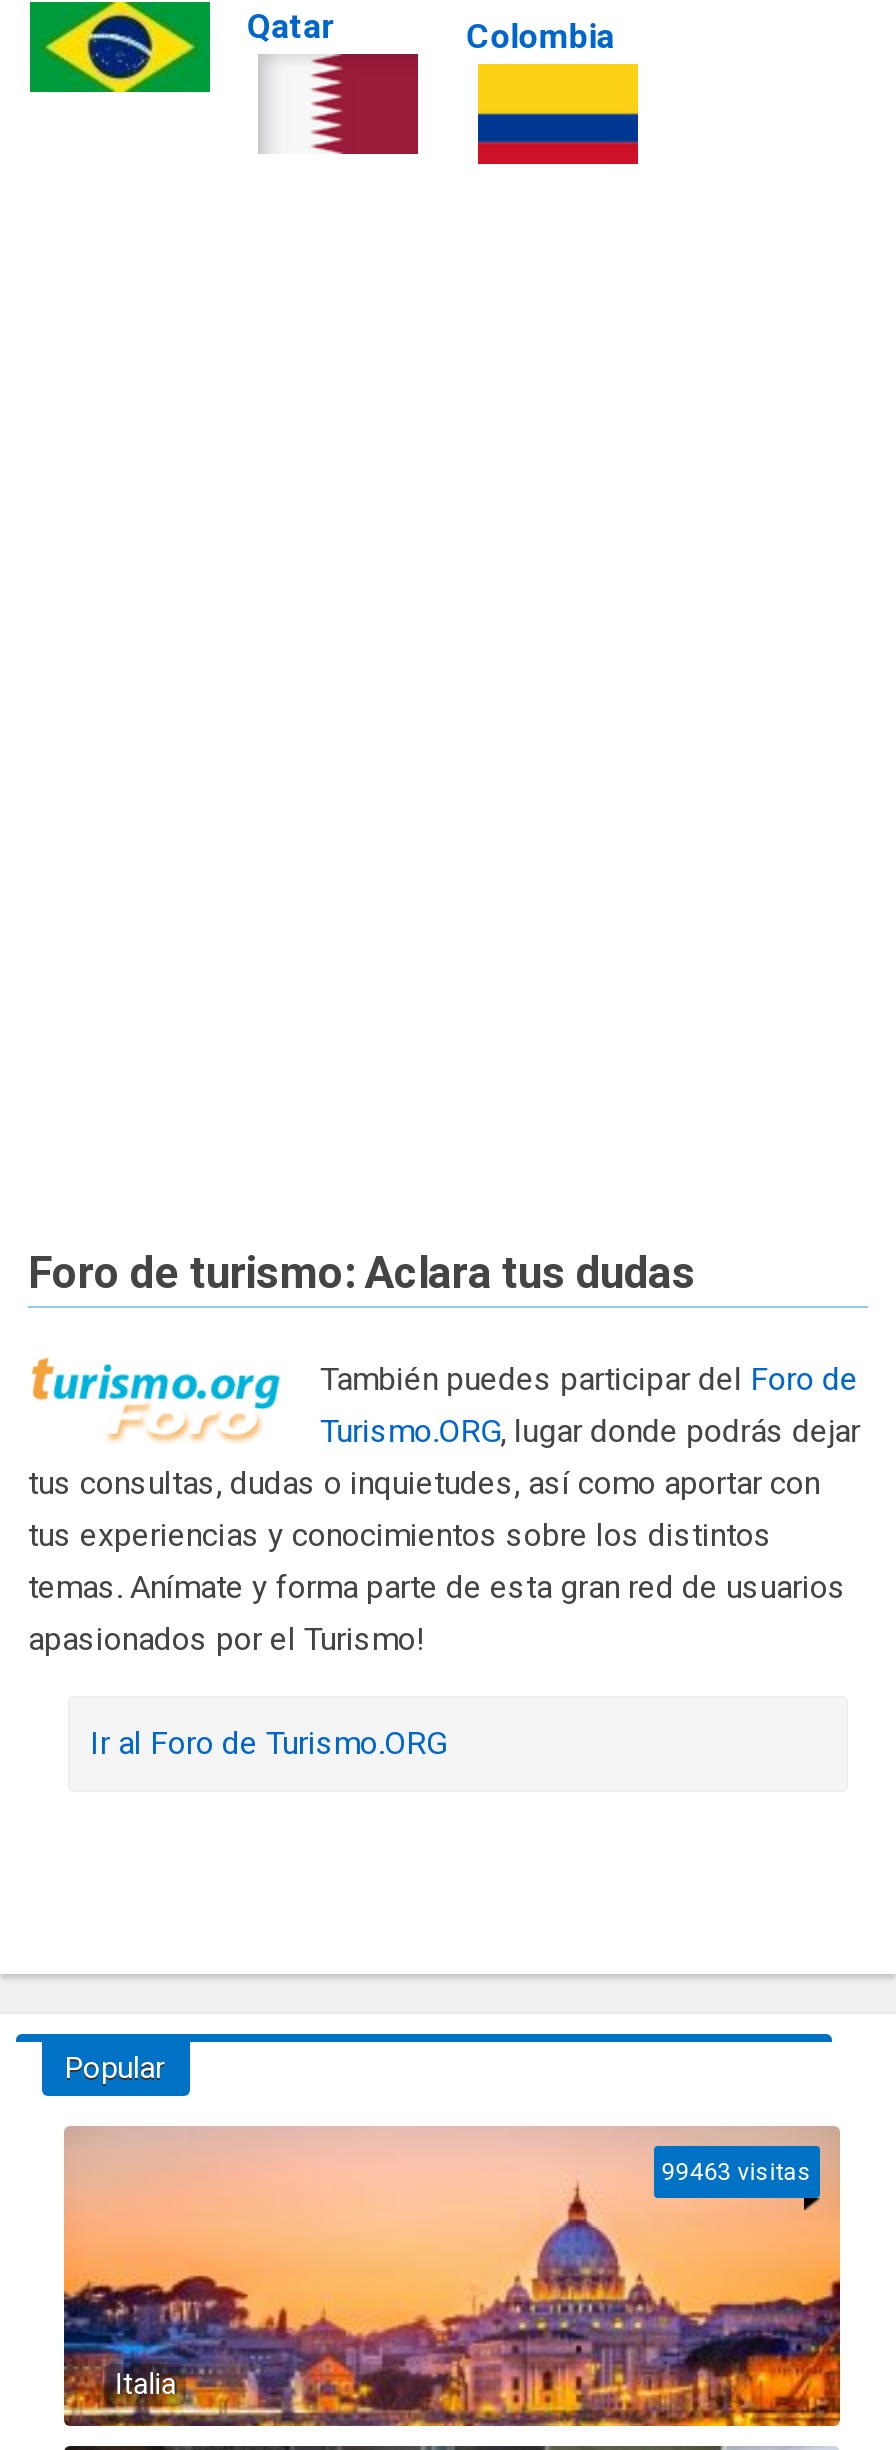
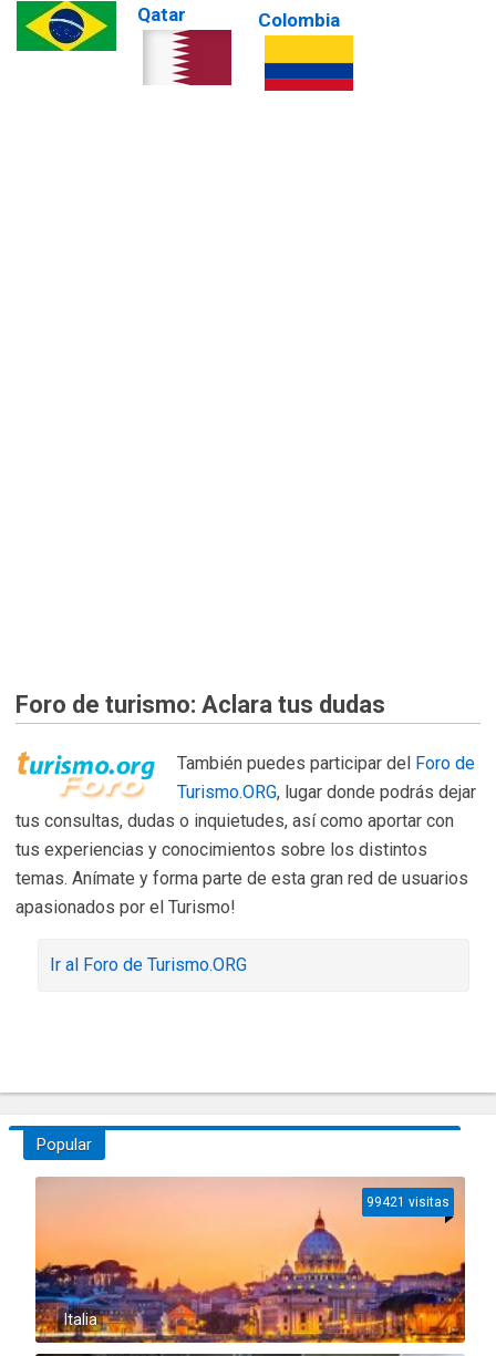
[662,2158,812,2186] 99463 visitas -> [366,1194,449,1210] 99421 visitas

